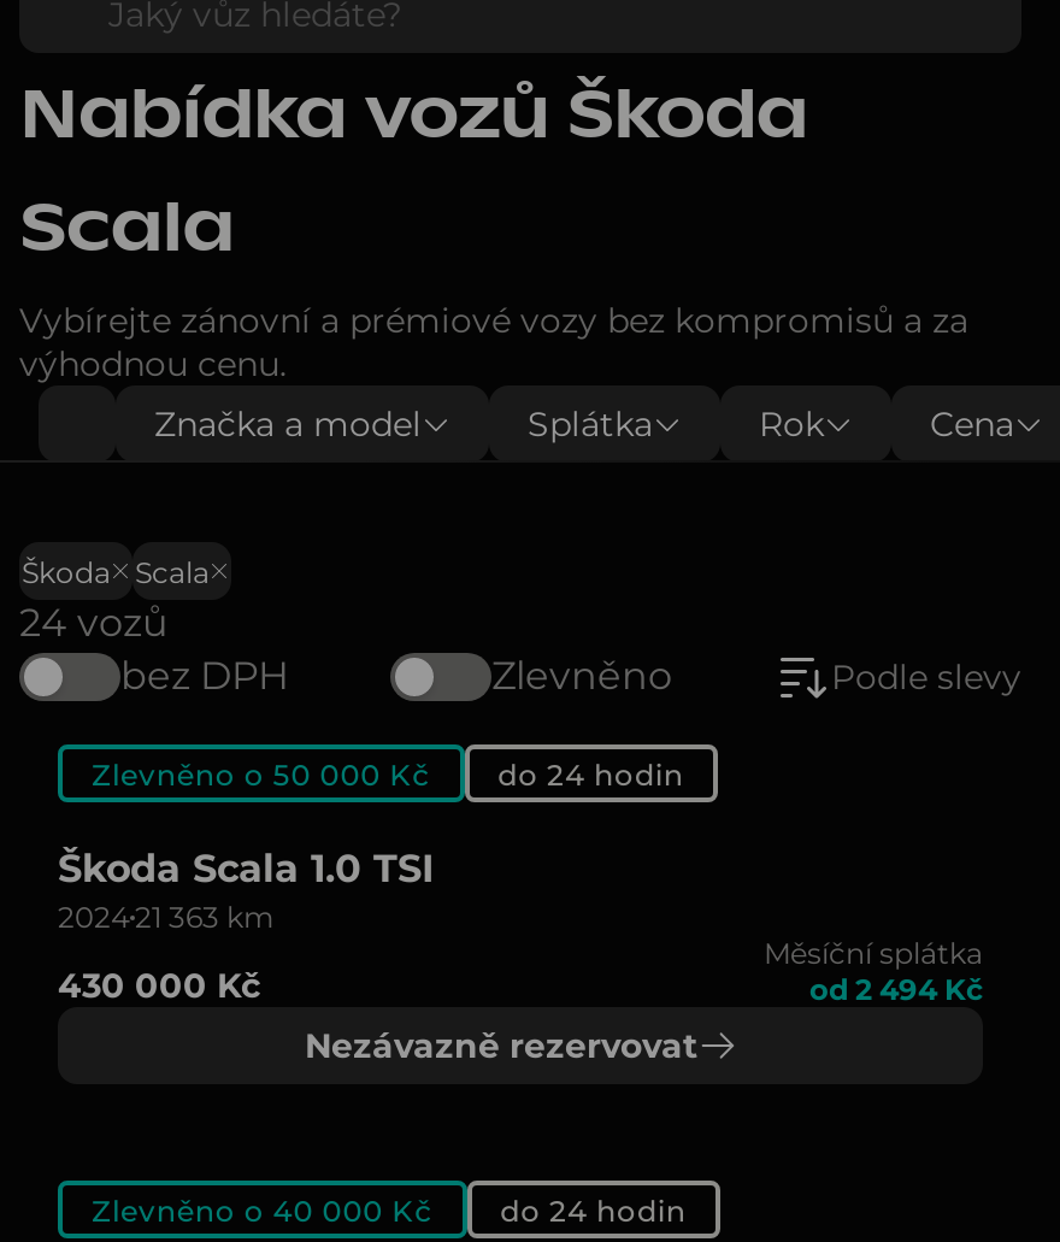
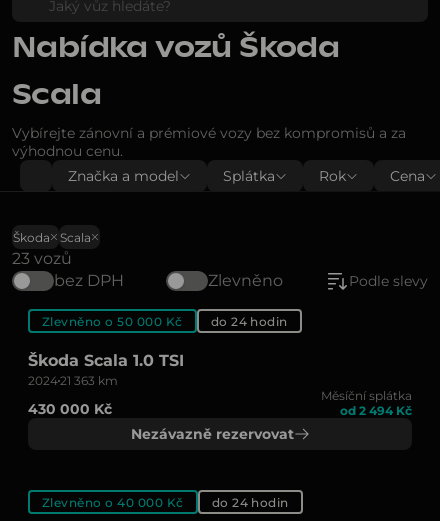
[19,600,169,646] 24 vozů -> [12,249,72,268] 23 vozů

